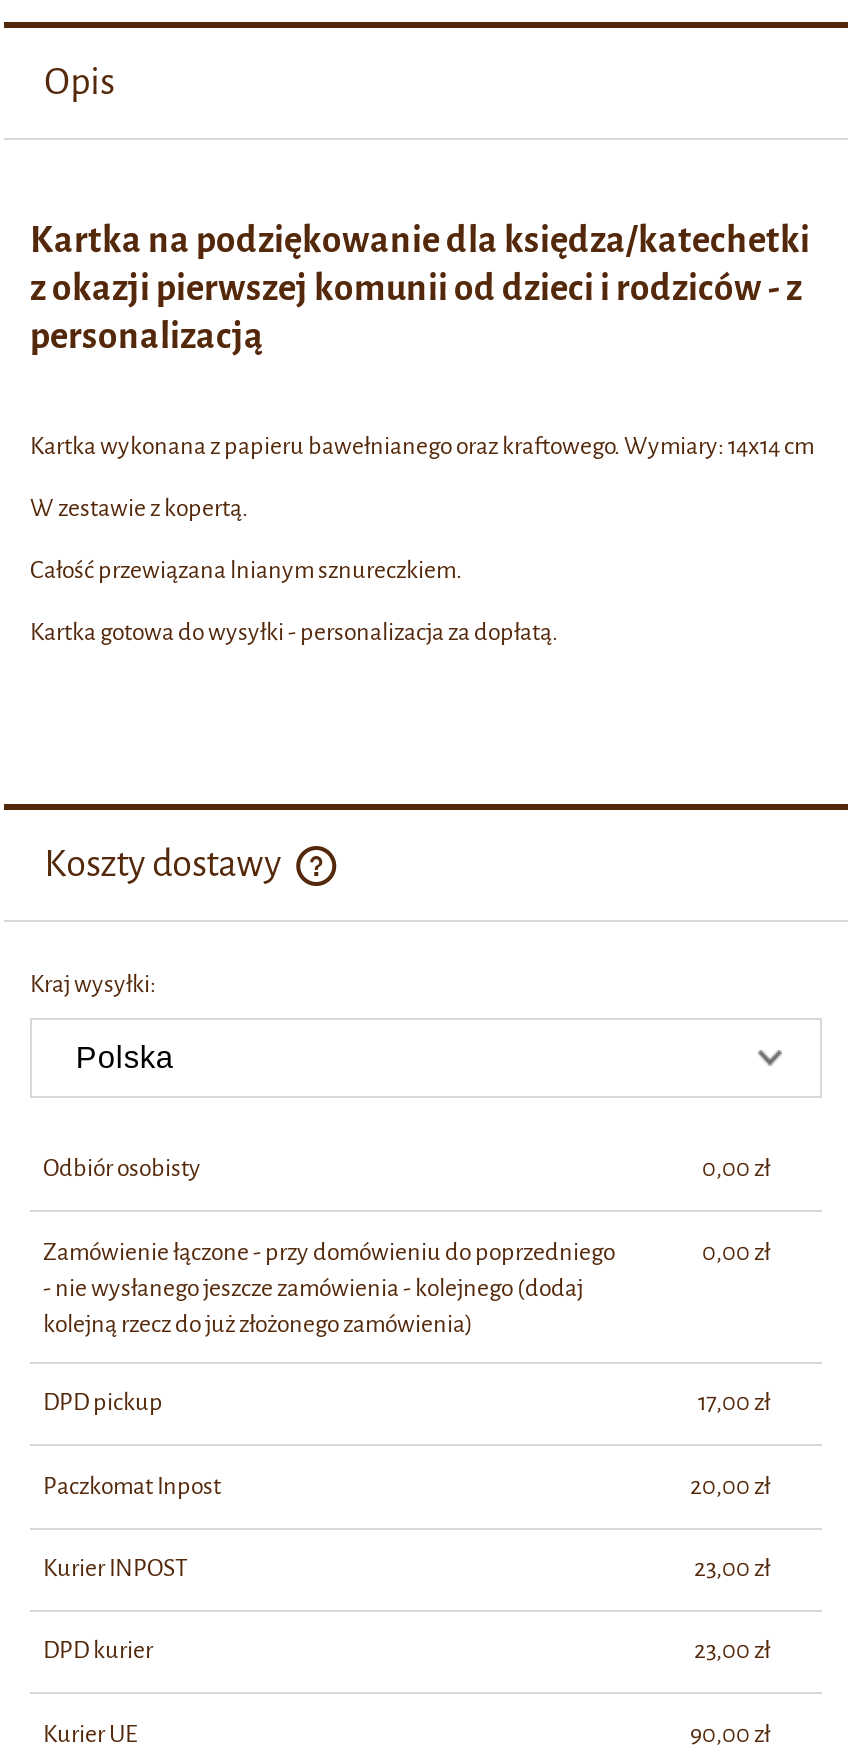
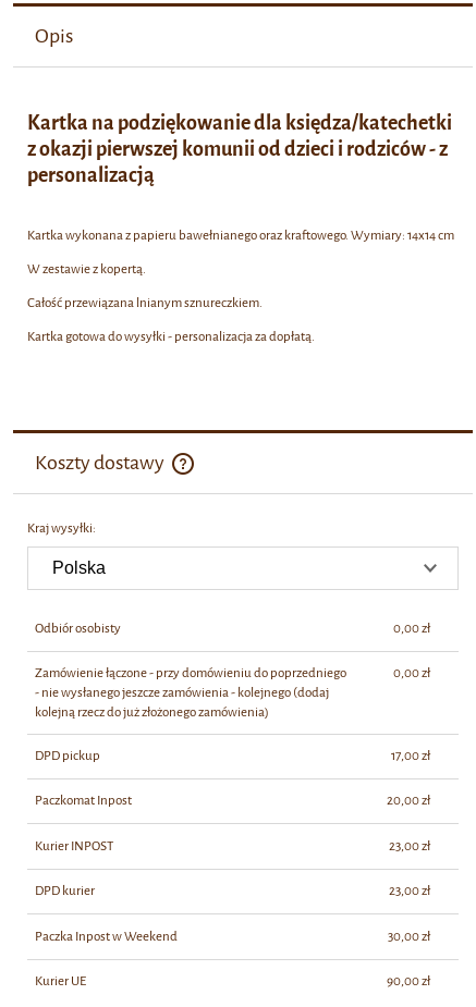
none -> [34,927,430,945] Paczka Inpost w Weekend | 30,00 zł

